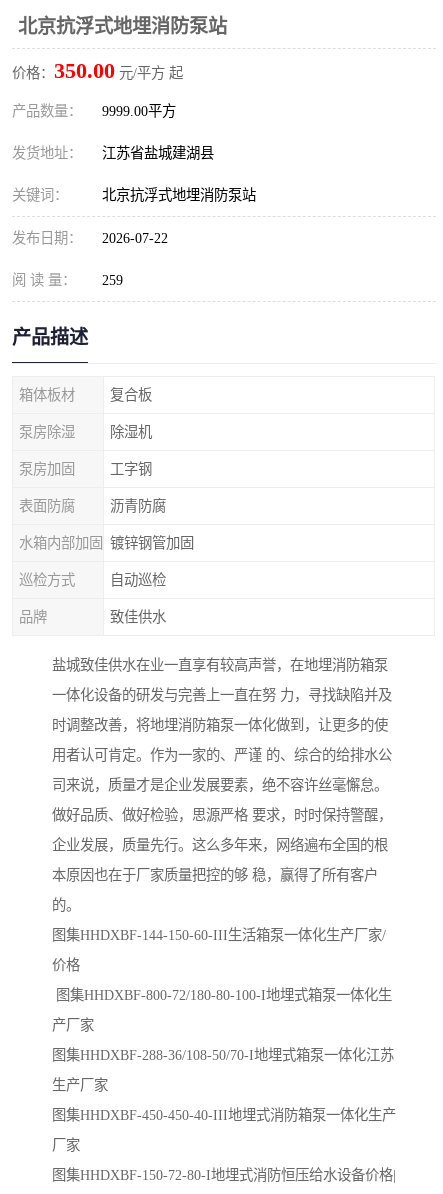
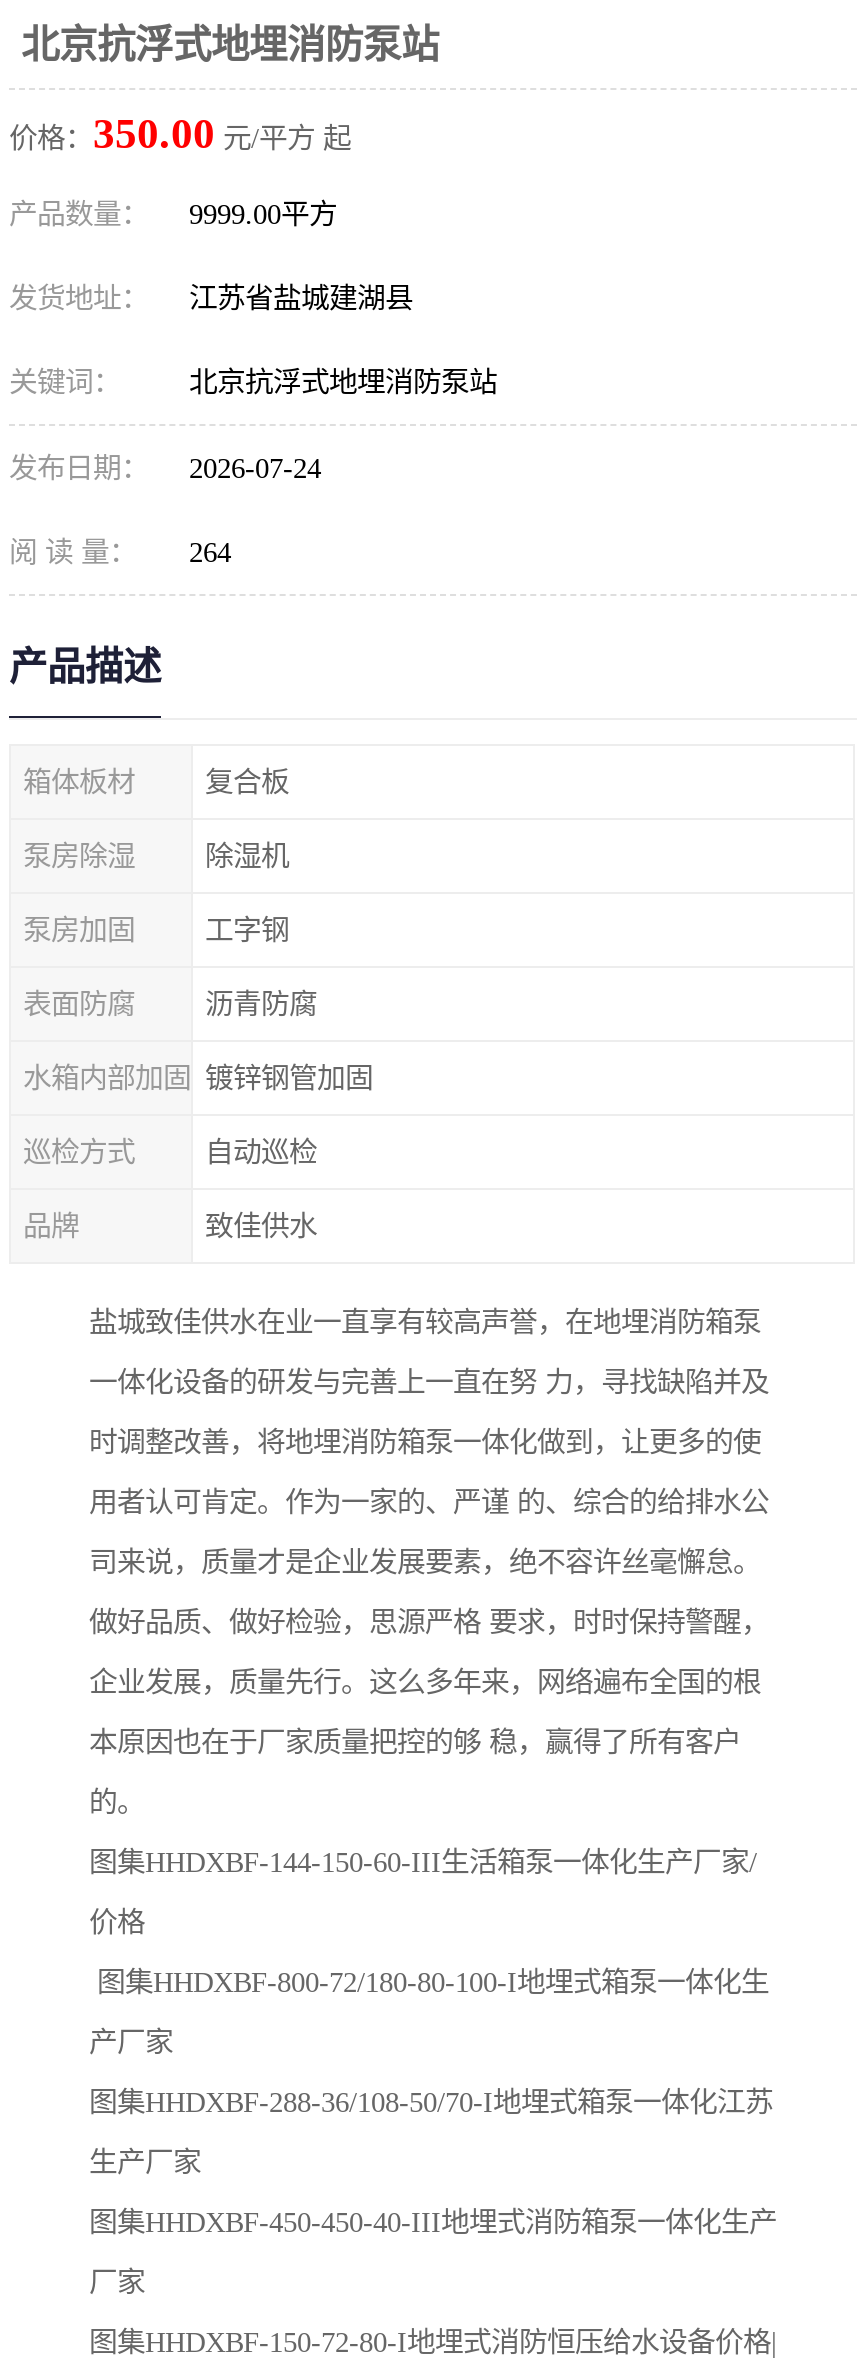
[12,230,168,246] 发布日期： 2026-07-22 -> [9,452,321,484] 发布日期： 2026-07-24
[12,272,123,288] 阅 读 量： 259 -> [9,536,231,568] 阅 读 量： 264

